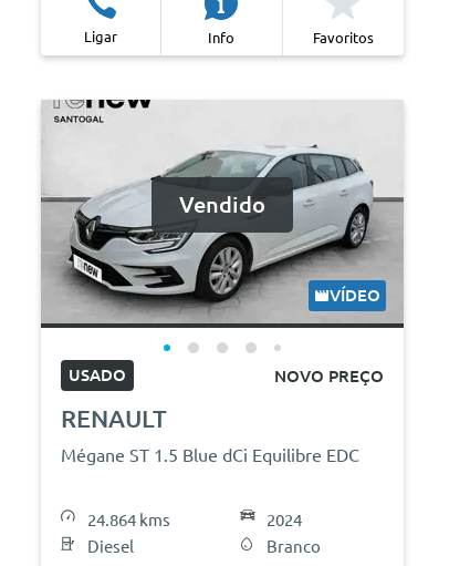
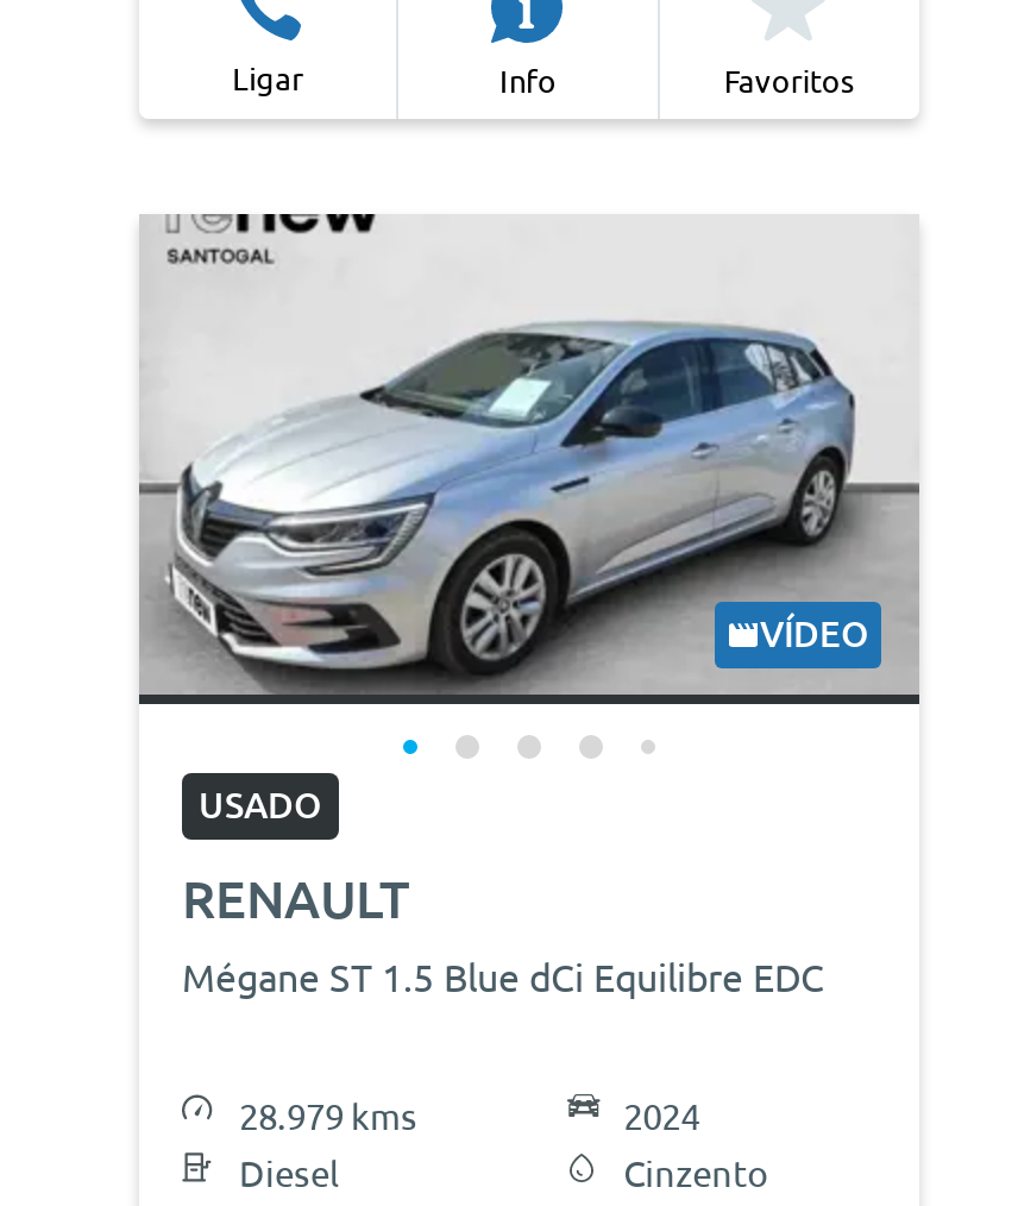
[41,144,405,323] [image] -> [139,312,919,692] [image]
[179,192,265,217] Vendido -> none
[274,367,384,386] NOVO PREÇO -> none
[87,511,170,529] 24.864 kms -> [239,1096,417,1137] 28.979 kms
[266,537,320,556] Branco -> [624,1153,769,1194] Cinzento

